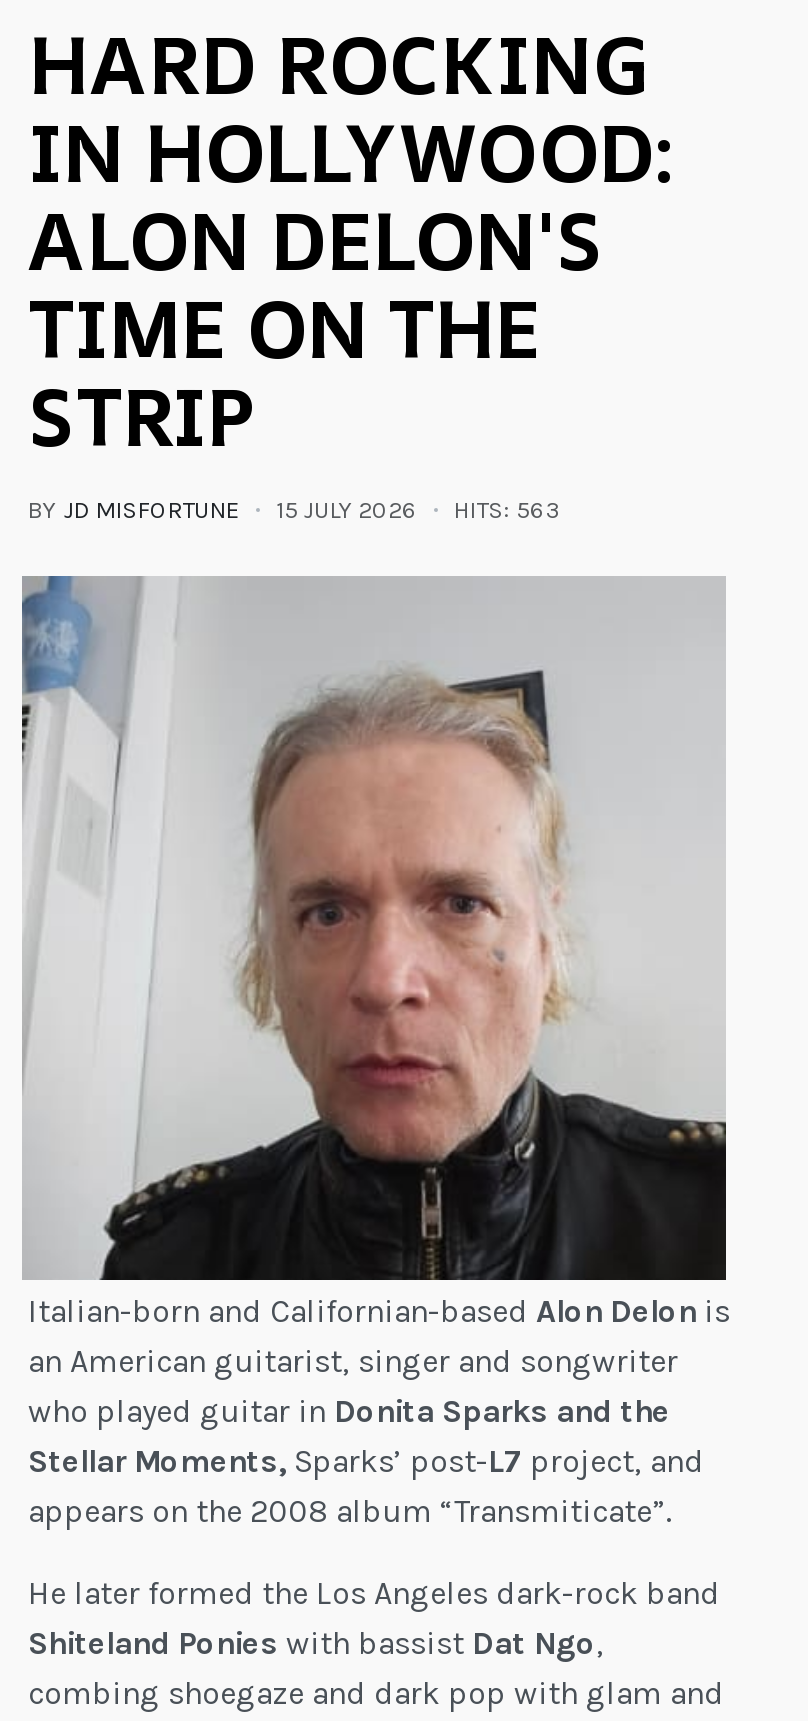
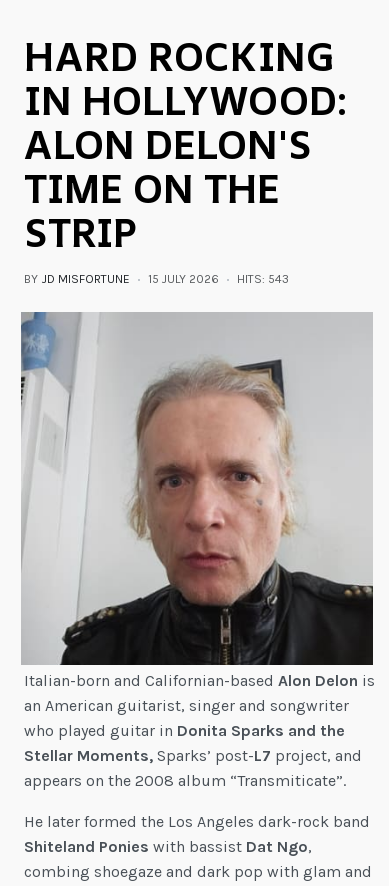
[28,495,560,523] BY JD MISFORTUNE 15 JULY 2026 HITS: 563 -> [24,272,289,286] BY JD MISFORTUNE 15 JULY 2026 HITS: 543

